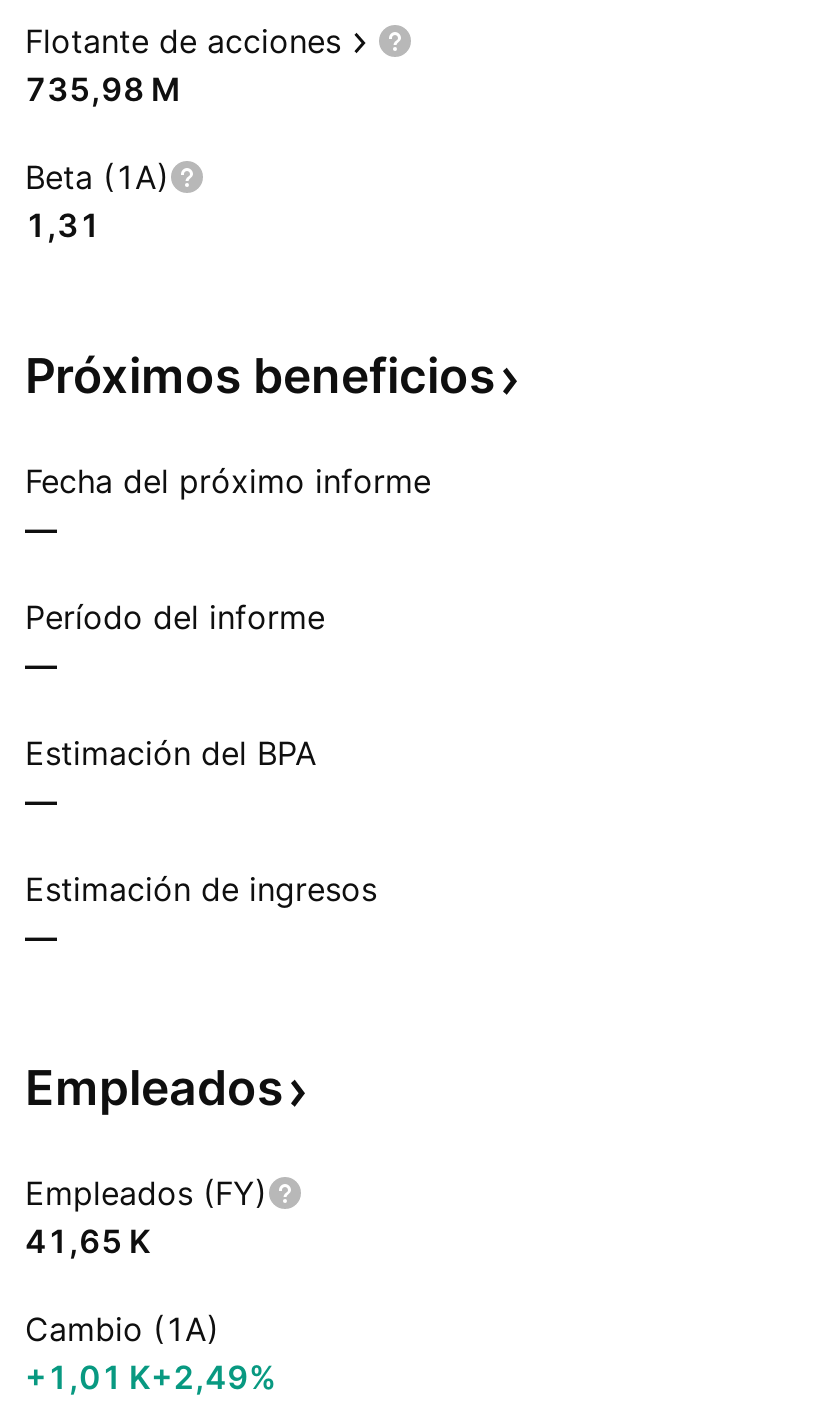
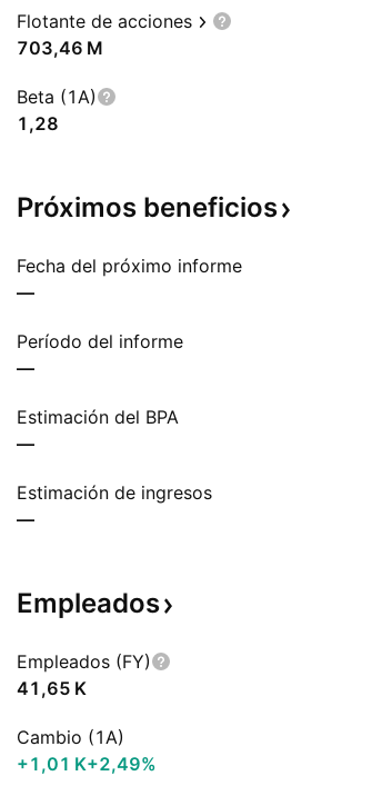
[25,69,181,109] 735,98 M -> [17,37,103,59] 703,46 M
[25,205,101,245] 1,31 -> [17,112,59,135] 1,28

